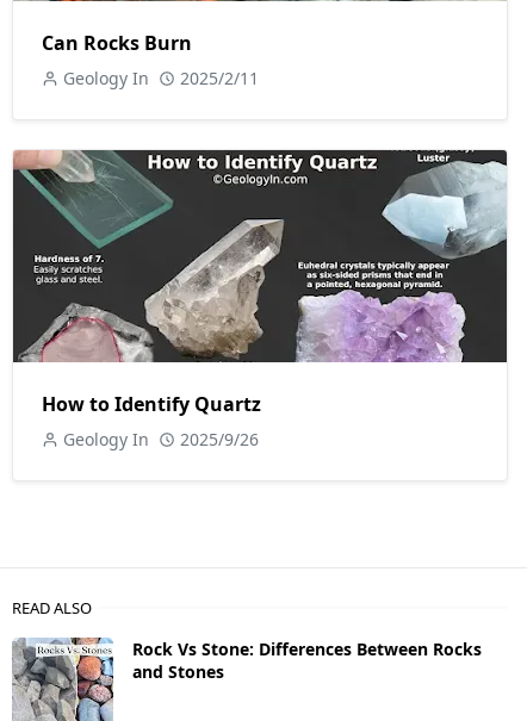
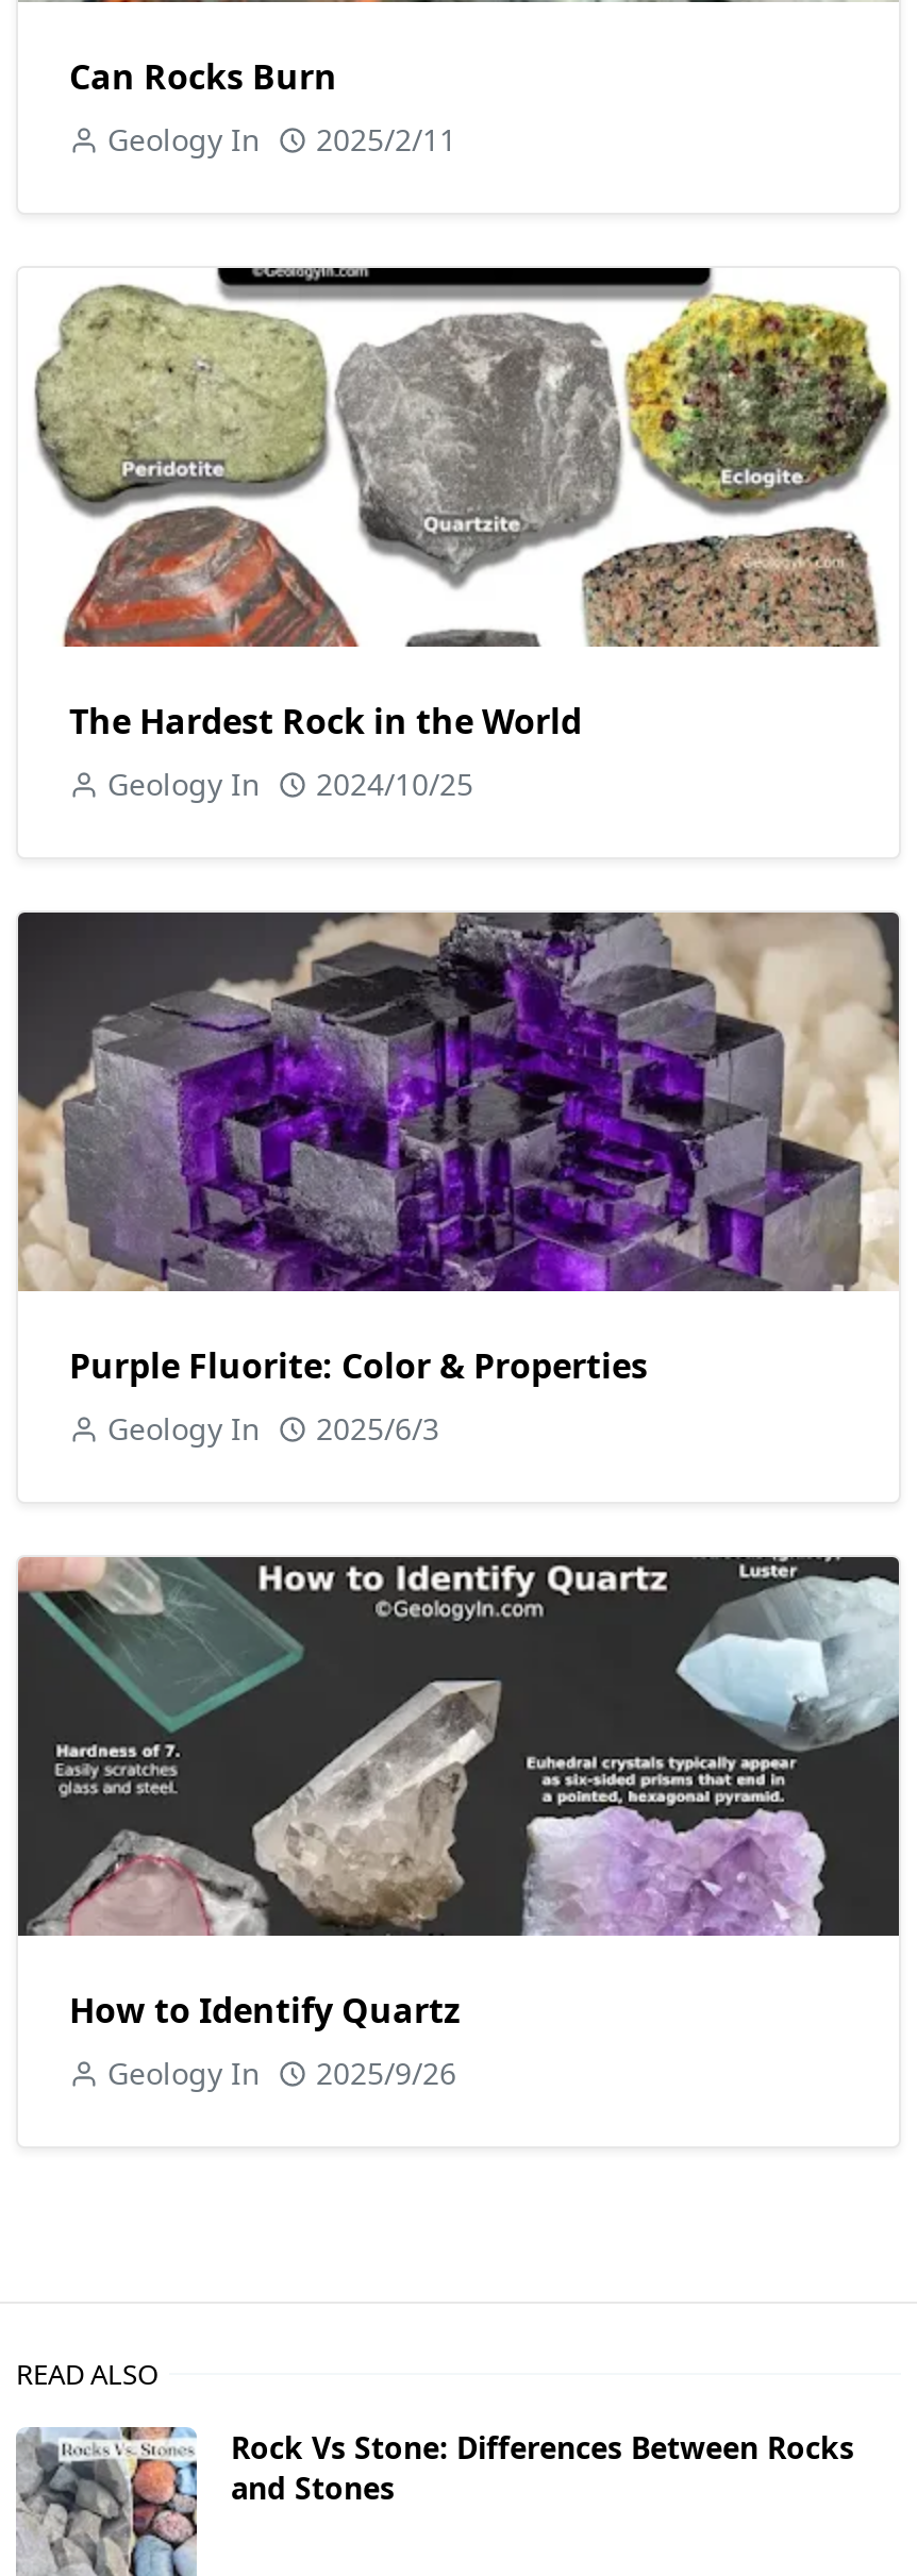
none -> [16,910,901,1449] [image] | Purple Fluorite: Color & Properties | Geology In | 2025/6/3
none -> [22,268,890,804] [image] | The Hardest Rock in the World | Geology In | 2024/10/25

